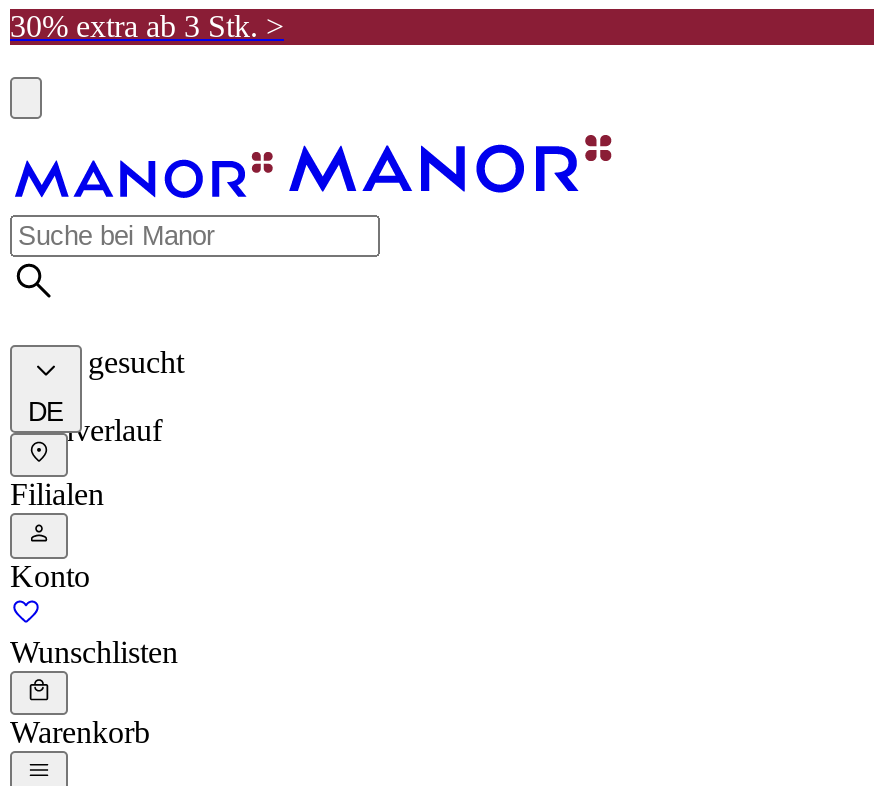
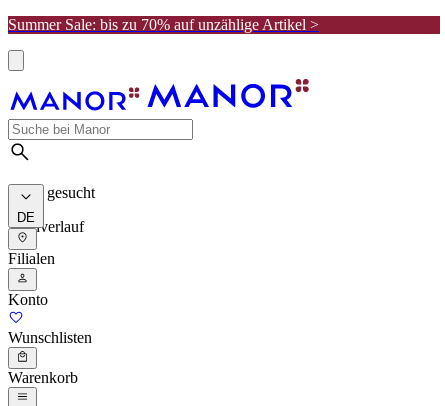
[10,9,284,43] 30% extra ab 3 Stk. > -> [8,16,319,33] Summer Sale: bis zu 70% auf unzählige Artikel >

